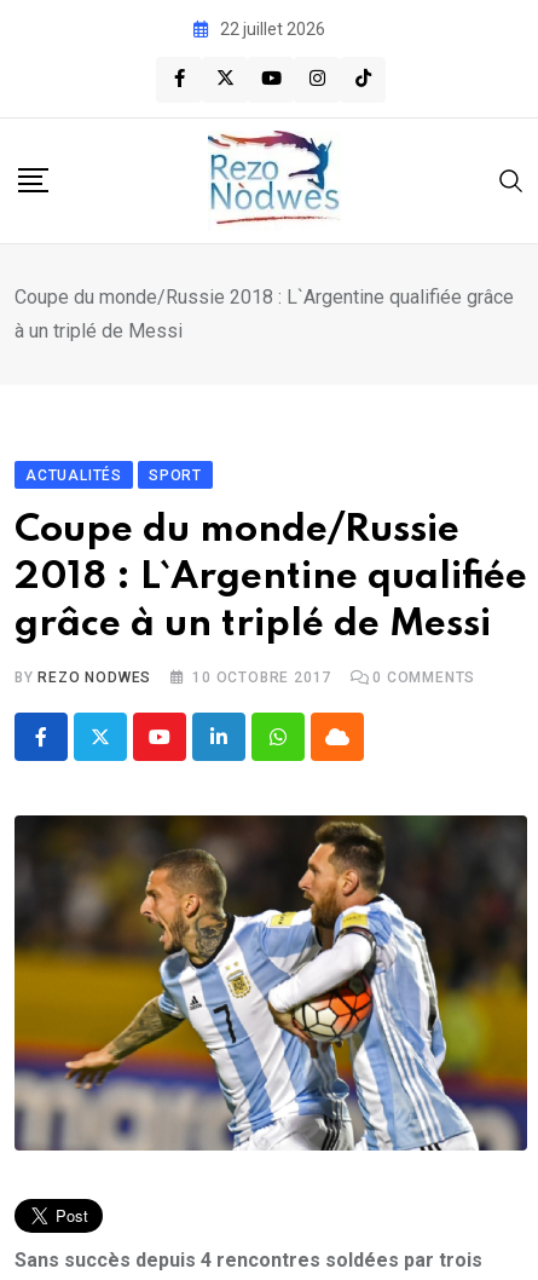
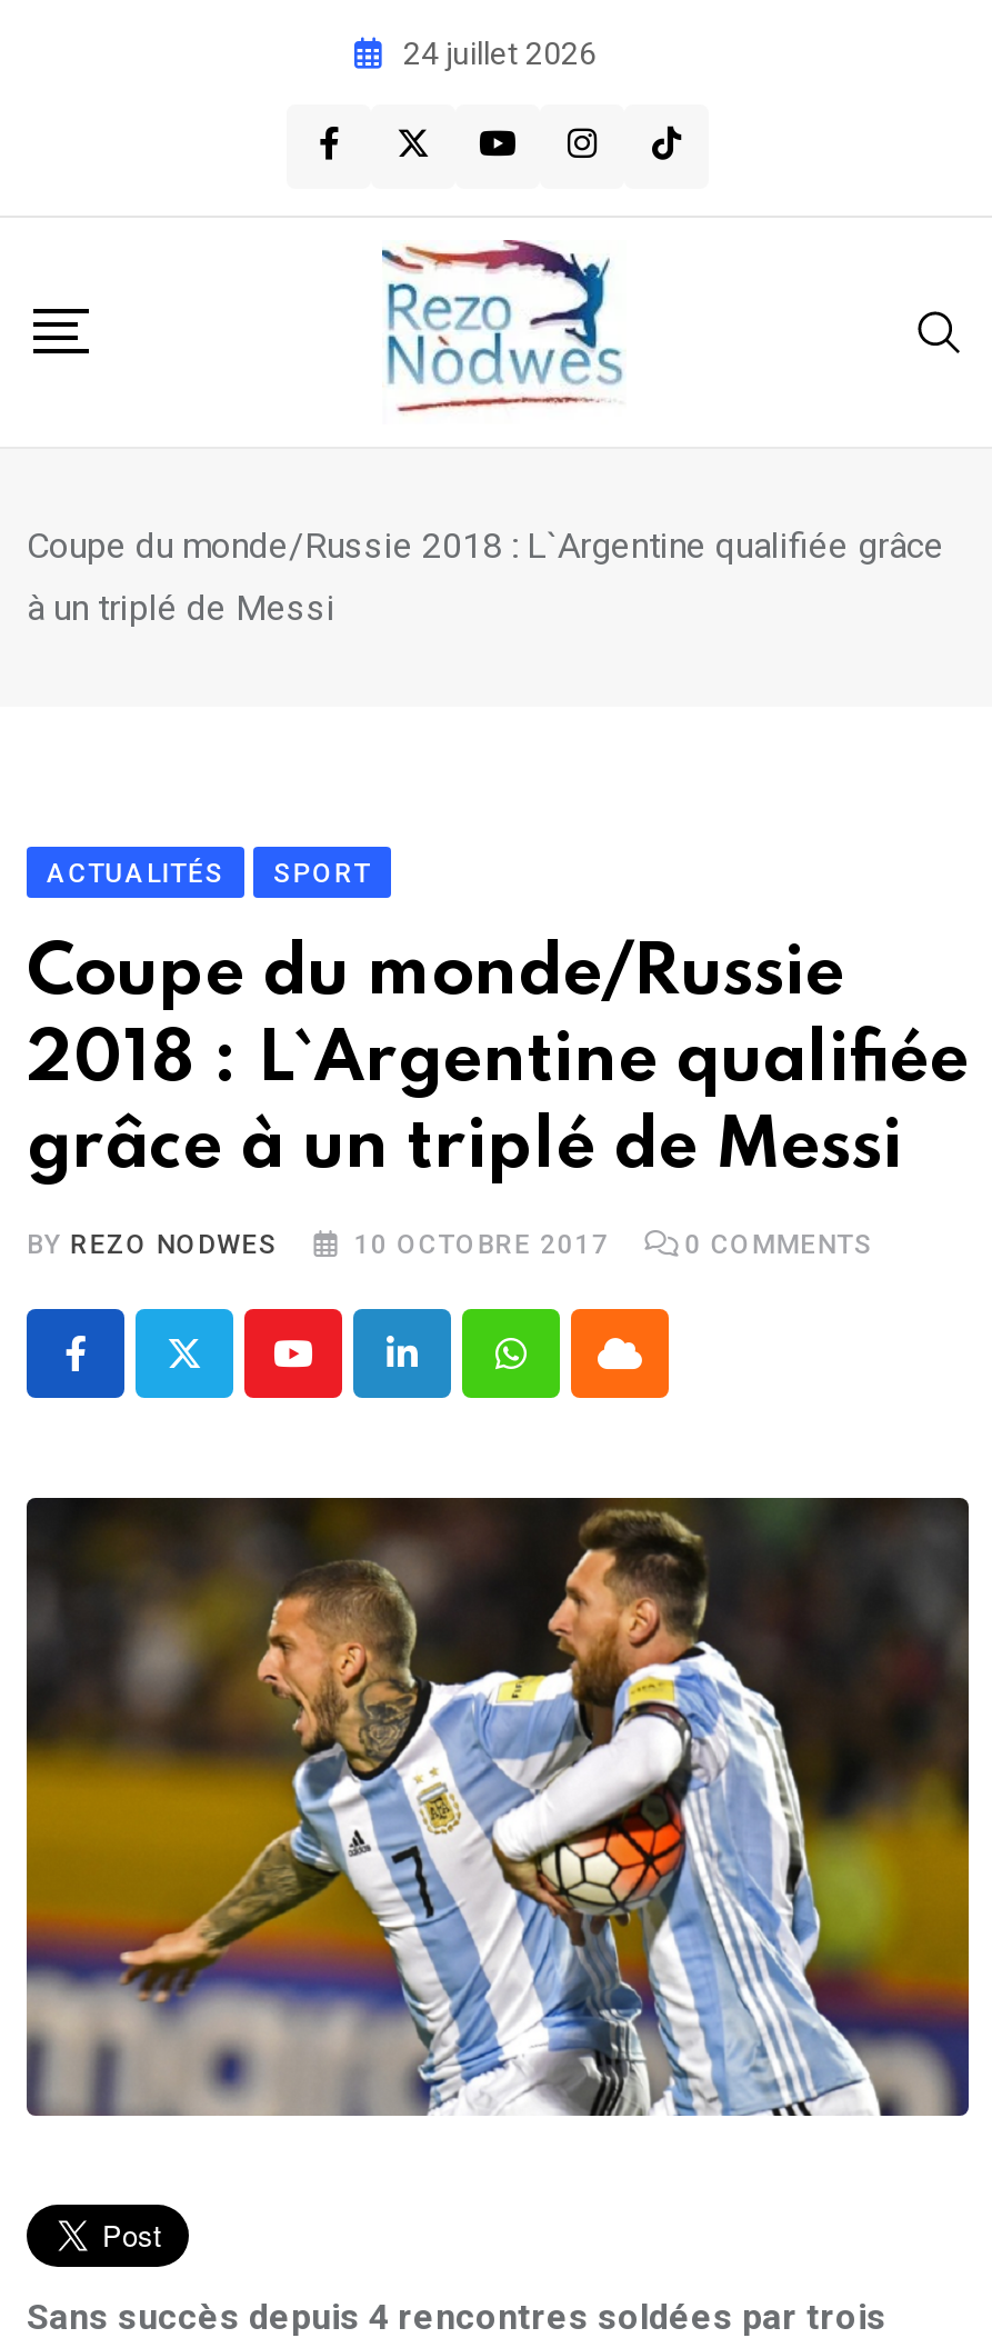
[219,19,325,38] 22 juillet 2026 -> [403,34,597,70] 24 juillet 2026

